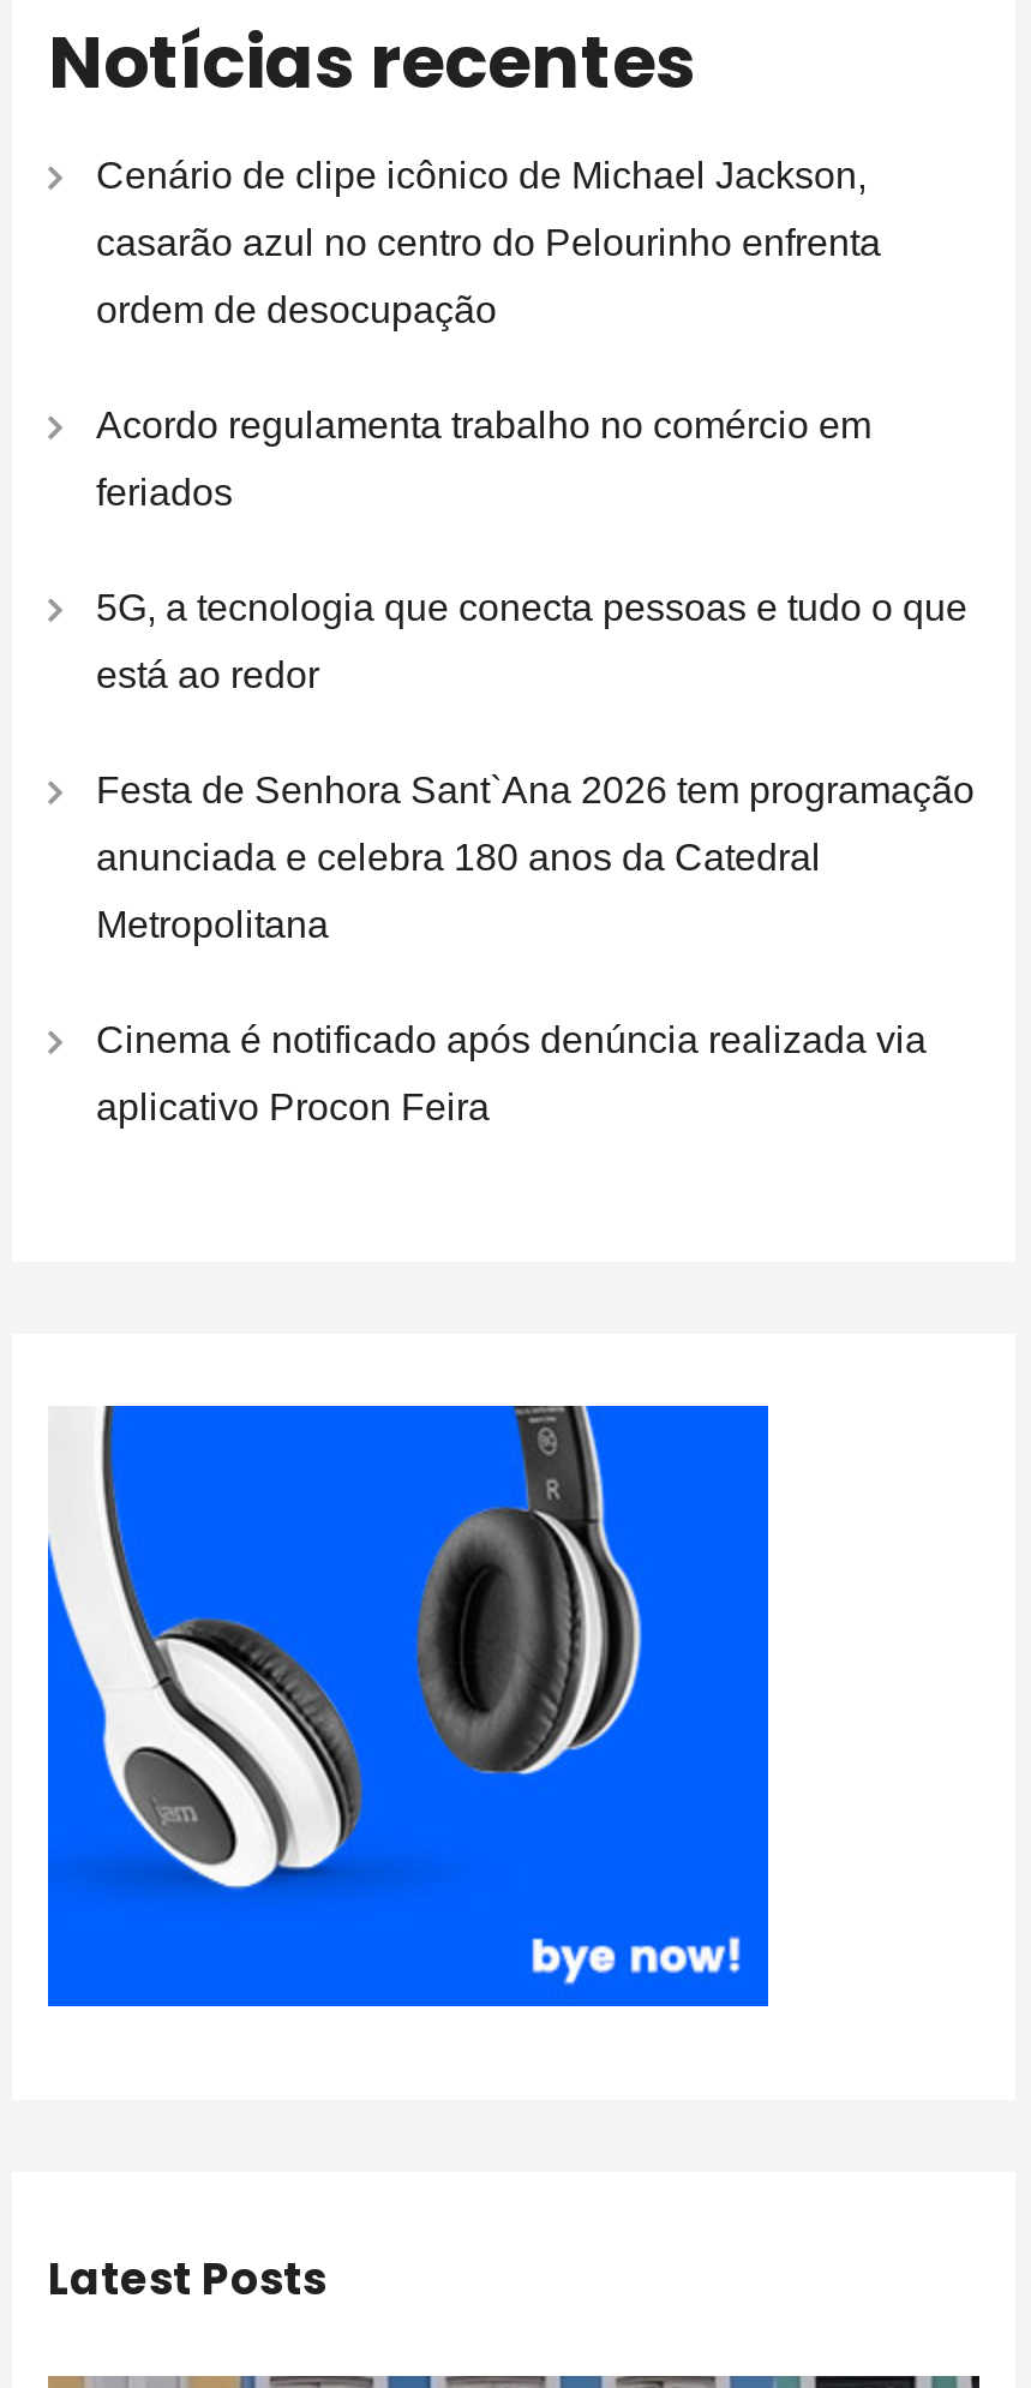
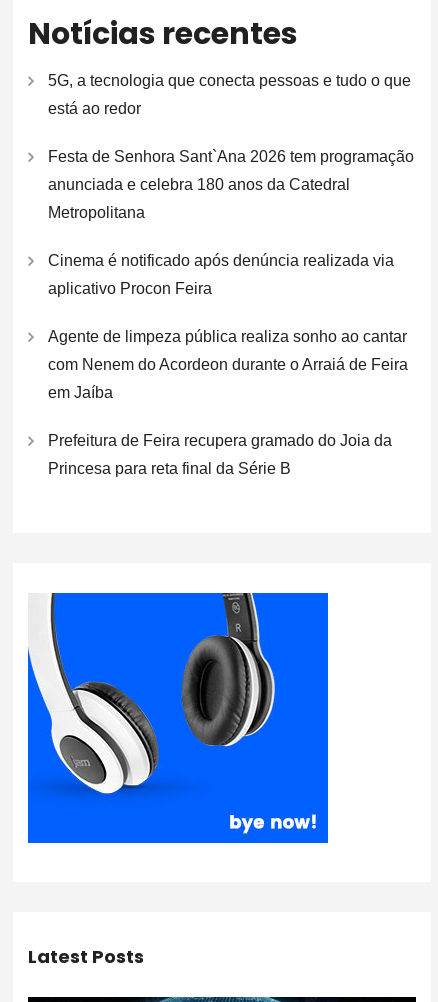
[96,154,881,512] Cenário de clipe icônico de Michael Jackson, | casarão azul no centro do Pelourinho enfrenta | ordem de desocupação | Acordo regulamenta trabalho no comércio em | feriados -> none
moved [96,587,975,1127] -> [48,72,414,297]: 5G, a tecnologia que conecta pessoas e tudo o que | está ao redor | Festa de Senhora Sant`Ana 2026 tem programação | anunciada e celebra 180 anos da Catedral | Metropolitana | Cinema é notificado após denúncia realizada via | aplicativo Procon Feira
none -> [48,328,408,477] Agente de limpeza pública realiza sonho ao cantar | com Nenem do Acordeon durante o Arraiá de Feira | em Jaíba | Prefeitura de Feira recupera gramado do Joia da | Princesa para reta final da Série B

